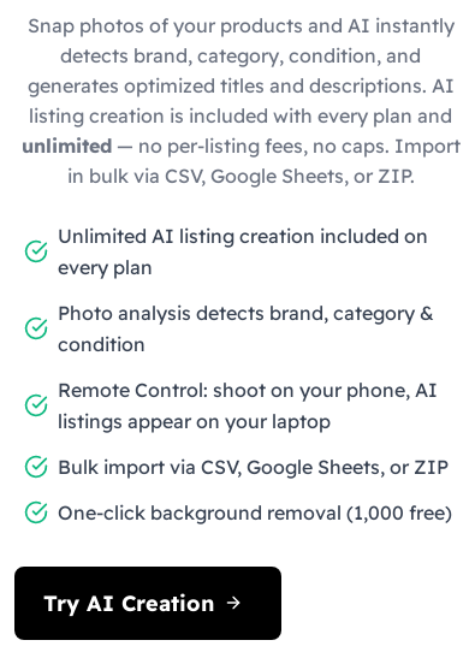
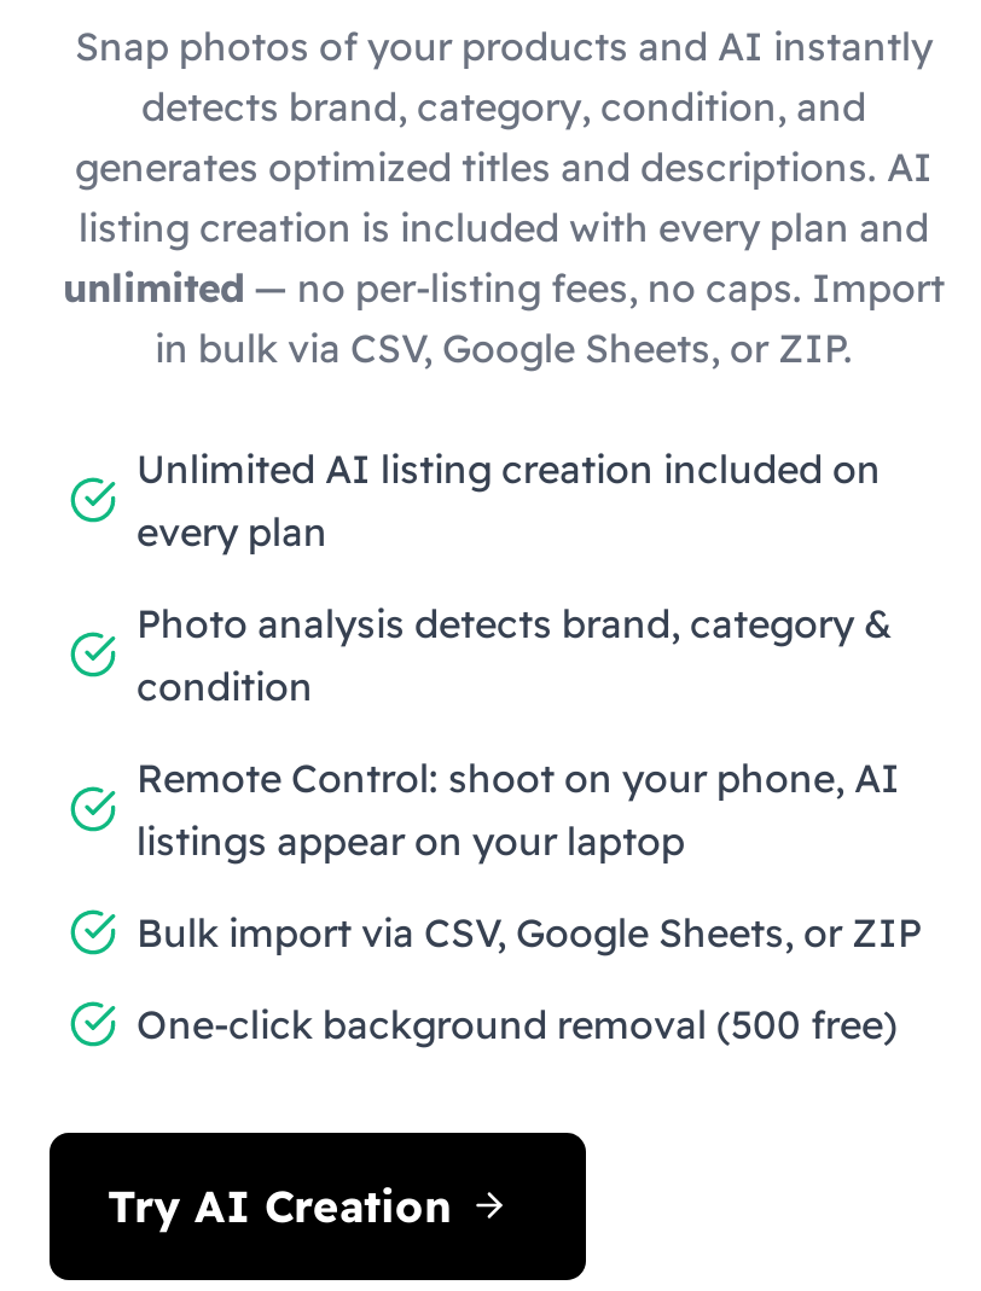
[58,500,452,524] One-click background removal (1,000 free) -> [137,1000,898,1048] One-click background removal (500 free)

